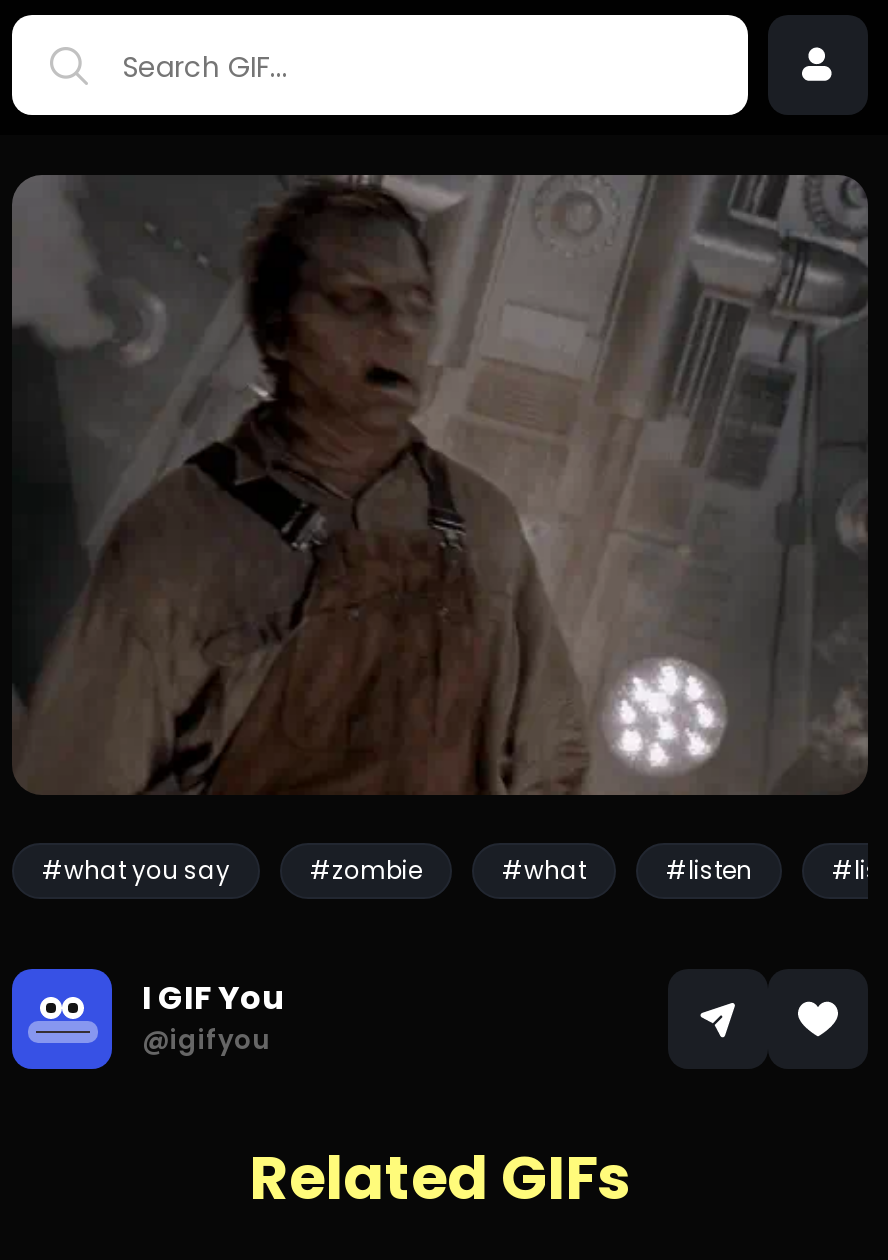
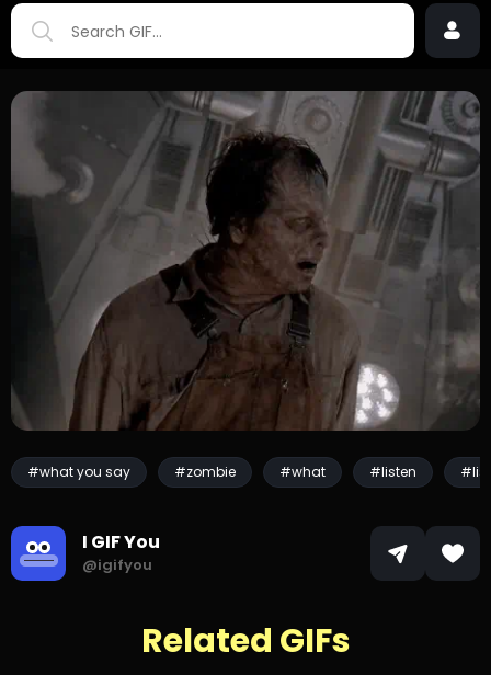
[14,177,866,795] [image] -> [11,92,479,430] [image]

